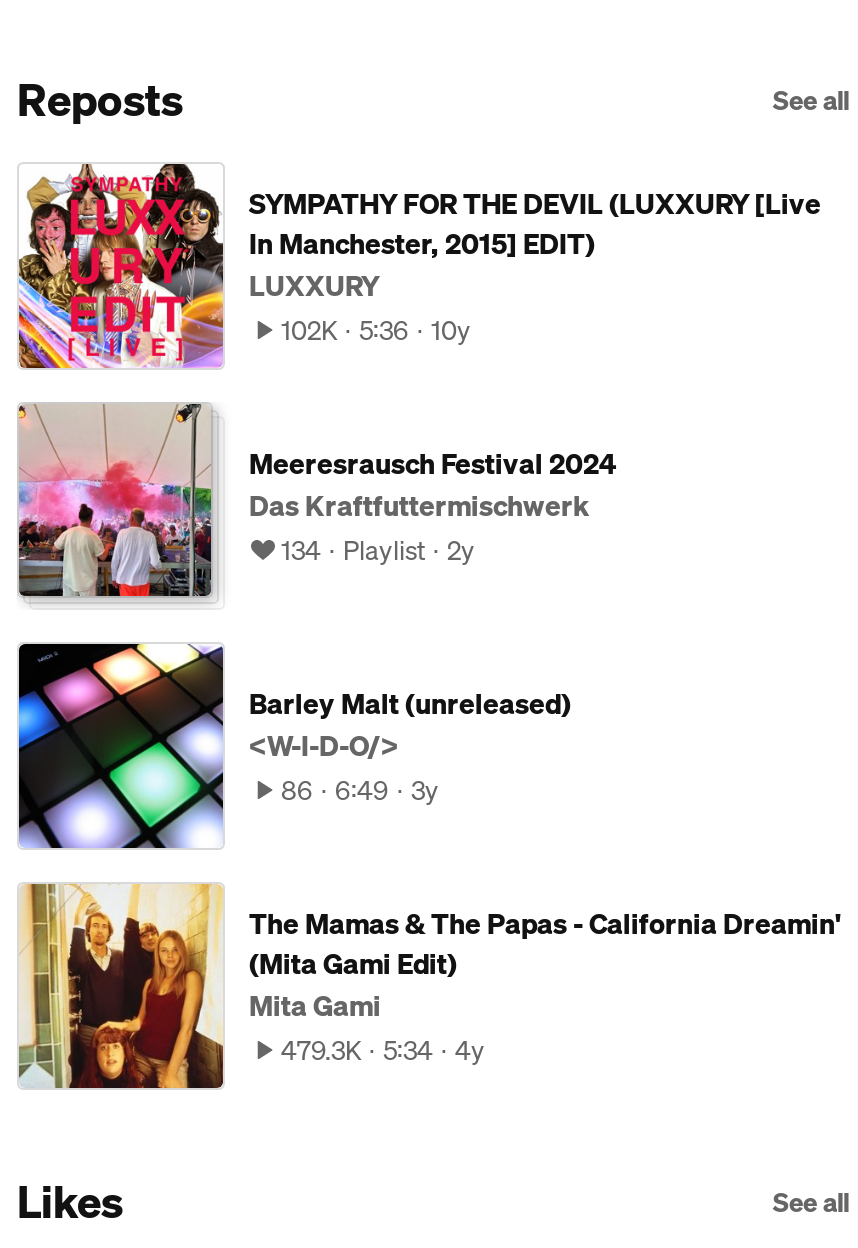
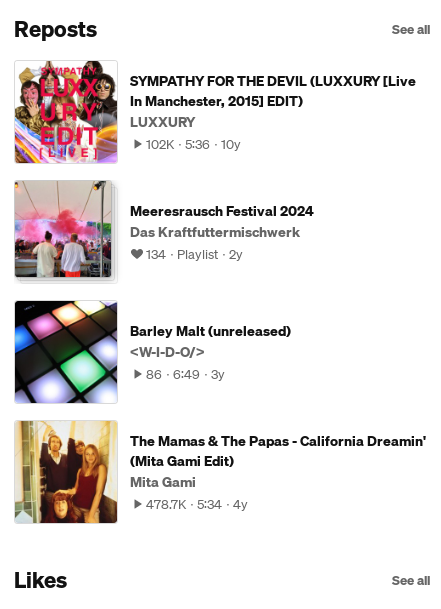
[281,1031,485,1071] 479.3K 5:34 4y -> [146,494,248,514] 478.7K 5:34 4y

